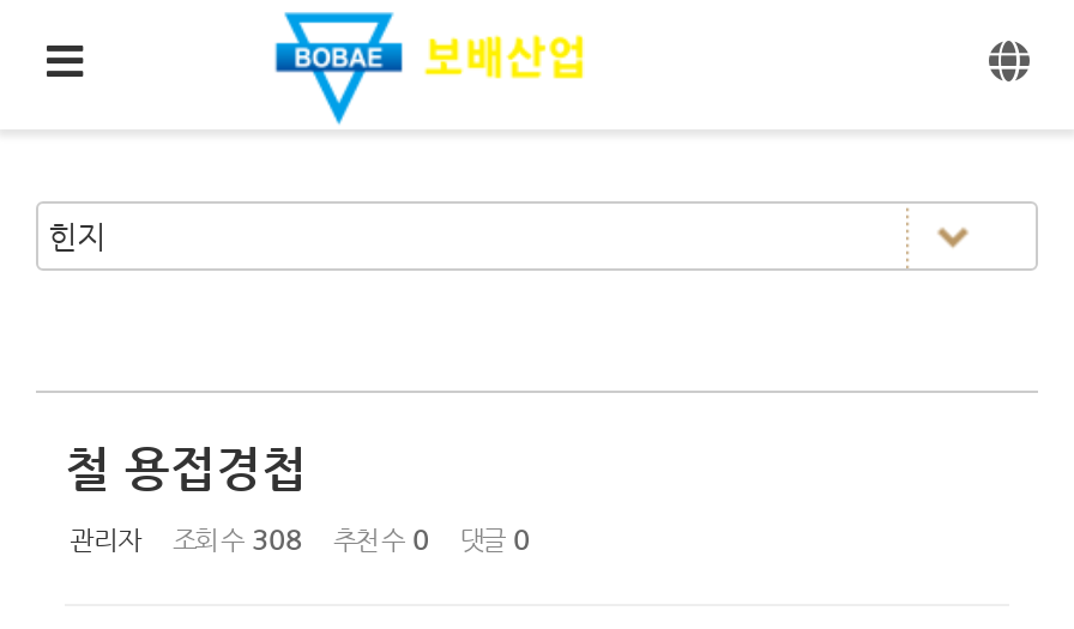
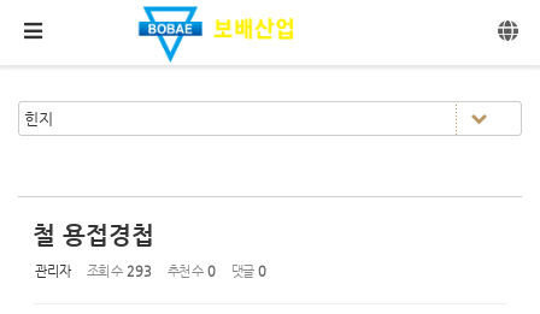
[70,525,530,556] 관리자 조회 수 308 추천 수 0 댓글 0 -> [35,263,266,279] 관리자 조회 수 293 추천 수 0 댓글 0

